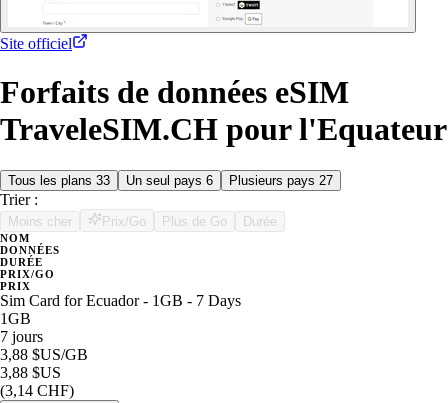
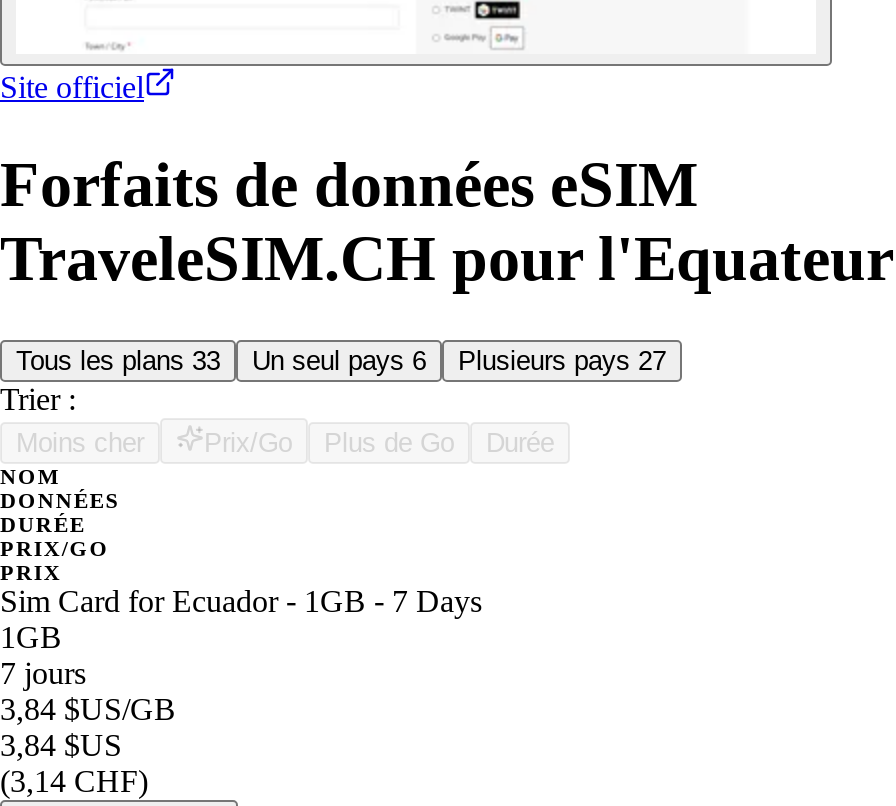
[0,346,88,363] 3,88 $US/GB -> [0,691,176,725] 3,84 $US/GB
[0,364,61,381] 3,88 $US -> [0,727,122,761] 3,84 $US

